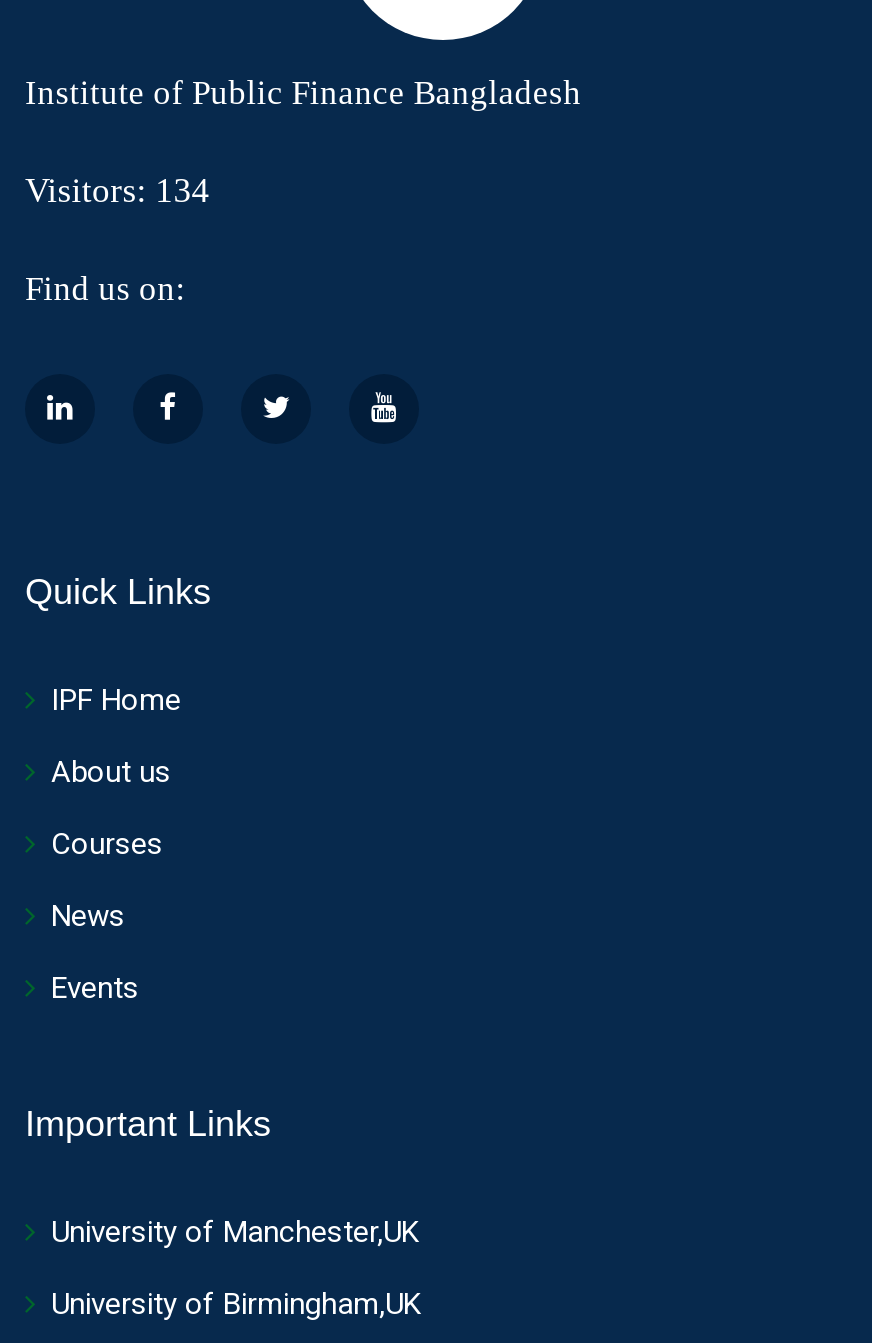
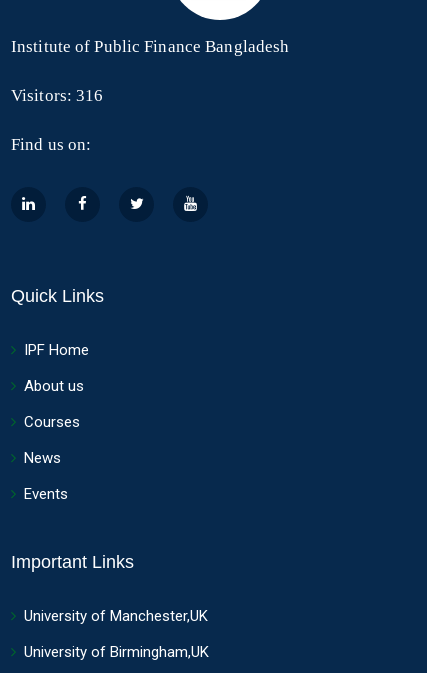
[25,172,210,210] Visitors: 134 -> [11,86,103,105] Visitors: 316

